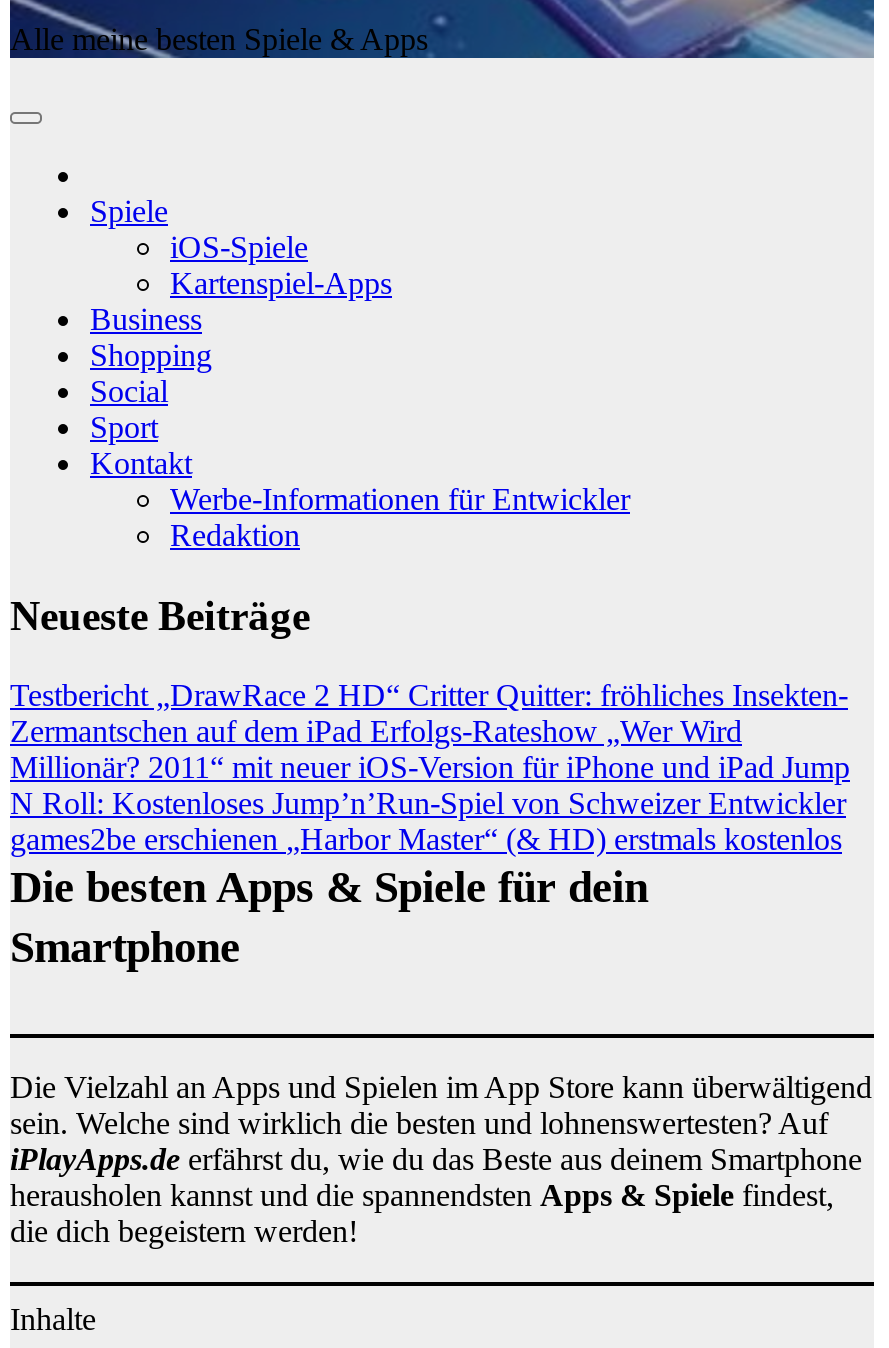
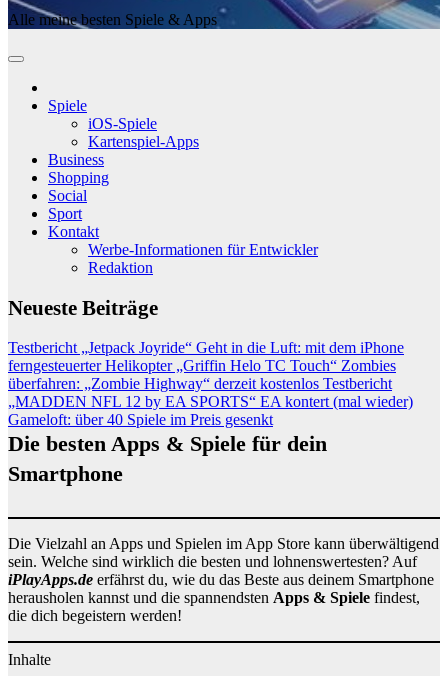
[10,677,850,855] Testbericht „DrawRace 2 HD“ Critter Quitter: fröhliches Insekten- | Zermantschen auf dem iPad Erfolgs-Rateshow „Wer Wird | Millionär? 2011“ mit neuer iOS-Version für iPhone und iPad Jump | N Roll: Kostenloses Jump’n’Run-Spiel von Schweizer Entwickler | games2be erschienen „Harbor Master“ (& HD) erstmals kostenlos -> [8,338,413,427] Testbericht „Jetpack Joyride“ Geht in die Luft: mit dem iPhone | ferngesteuerter Helikopter „Griffin Helo TC Touch“ Zombies | überfahren: „Zombie Highway“ derzeit kostenlos Testbericht | „MADDEN NFL 12 by EA SPORTS“ EA kontert (mal wieder) | Gameloft: über 40 Spiele im Preis gesenkt

